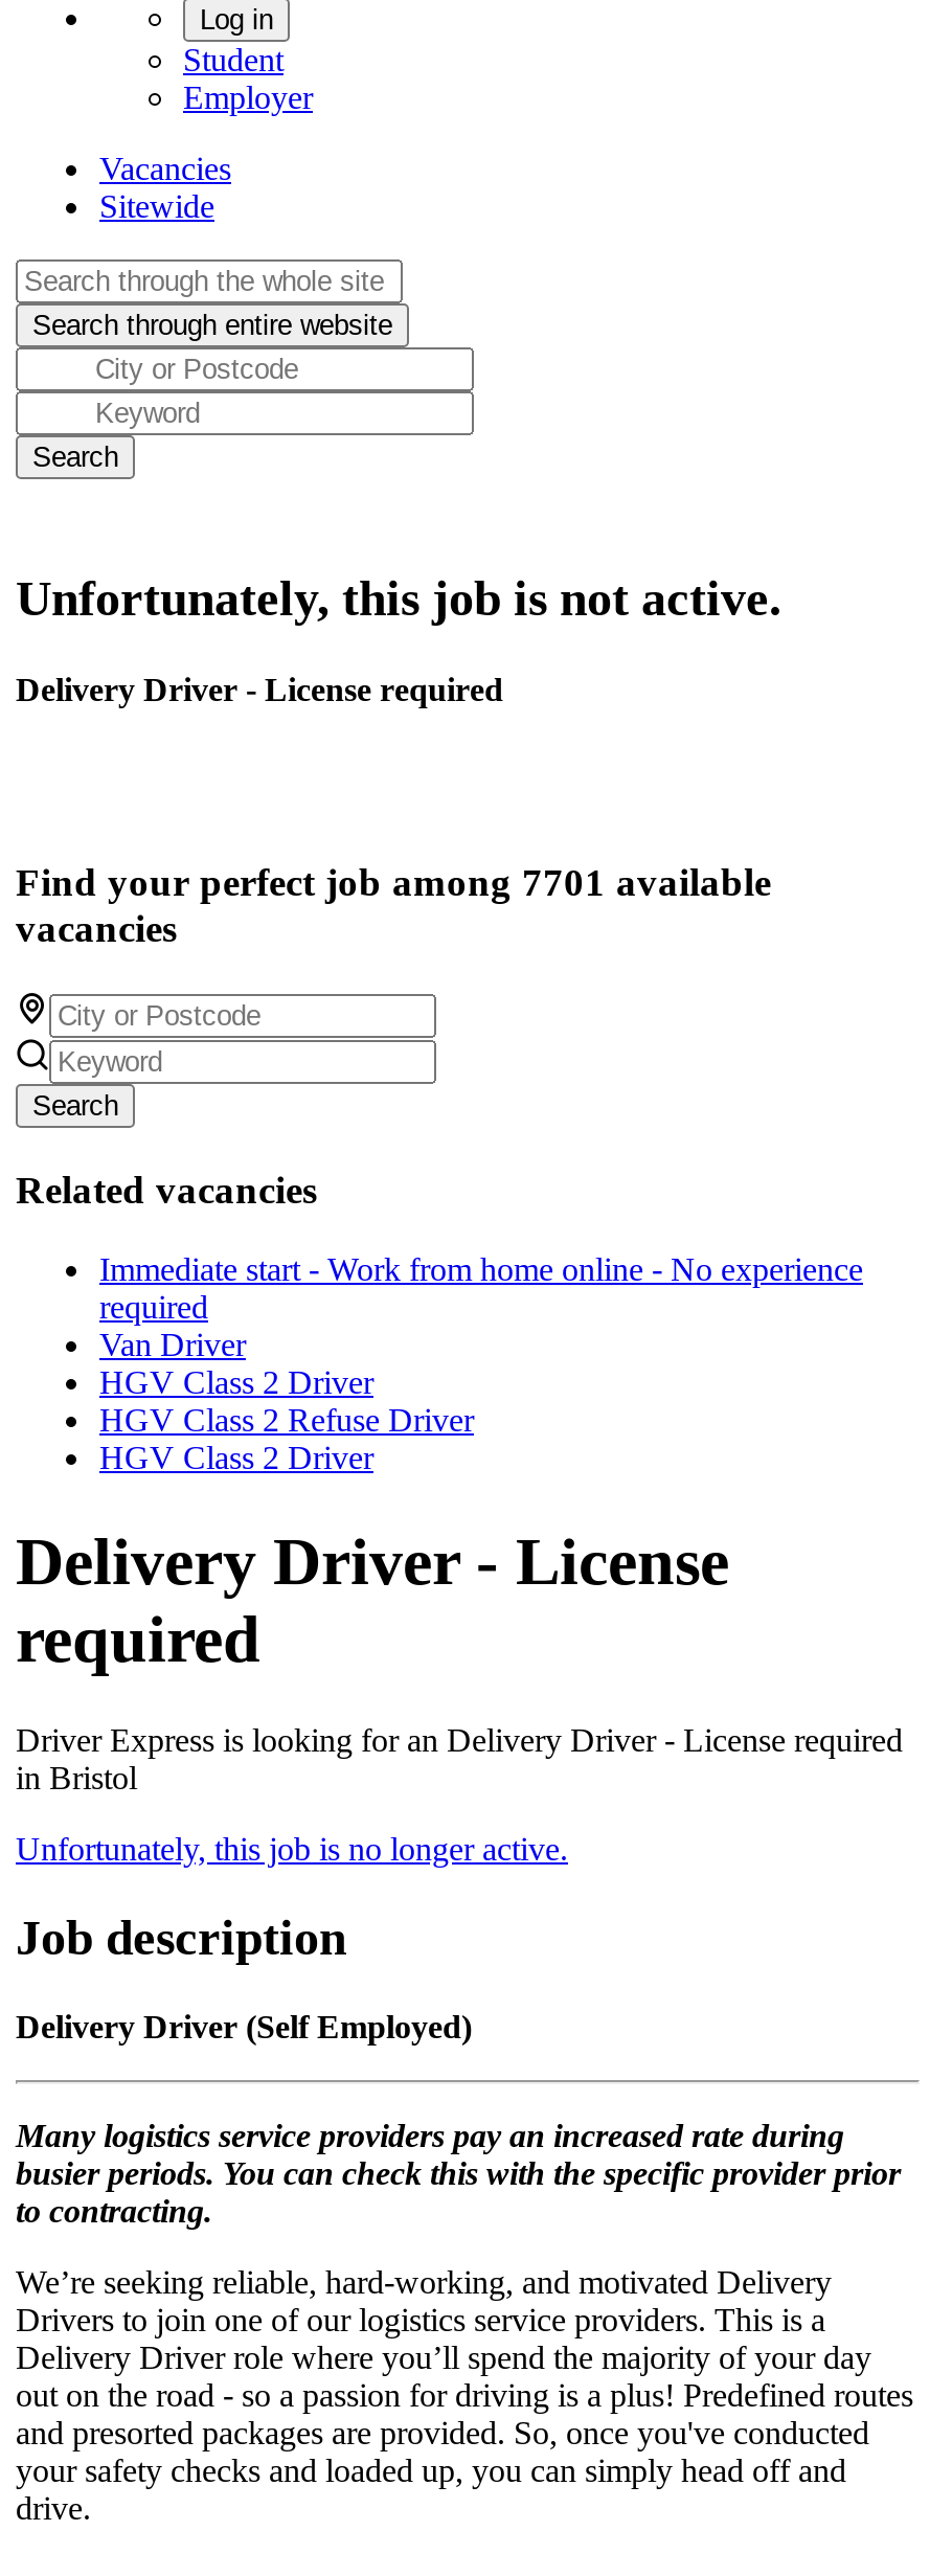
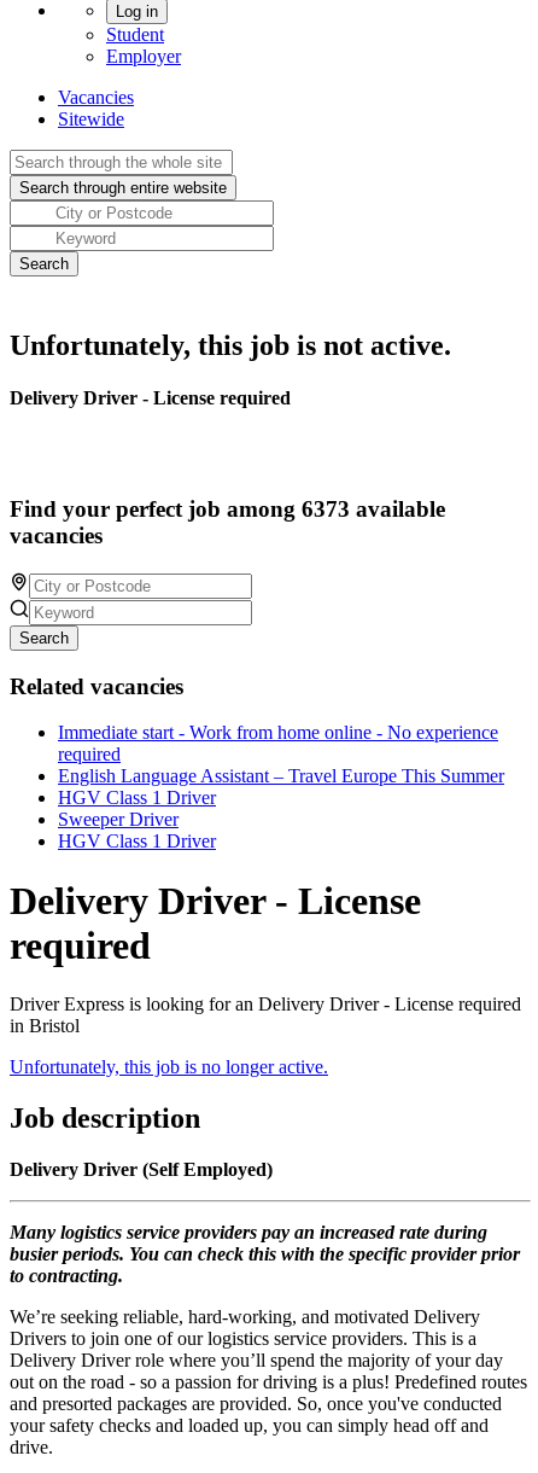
[16,860,771,904] Find your perfect job among 7701 available -> [10,496,445,522] Find your perfect job among 6373 available
[99,1328,474,1476] Van Driver | HGV Class 2 Driver | HGV Class 2 Refuse Driver | HGV Class 2 Driver -> [58,766,504,852] English Language Assistant – Travel Europe This Summer | HGV Class 1 Driver | Sweeper Driver | HGV Class 1 Driver

